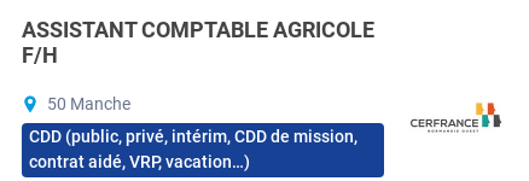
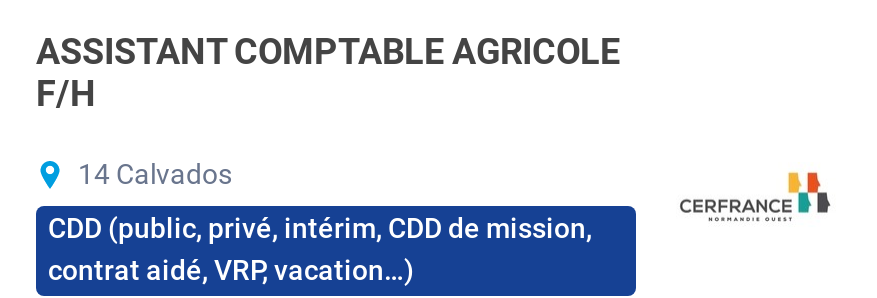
[47,95,130,114] 50 Manche -> [78,159,232,191] 14 Calvados

